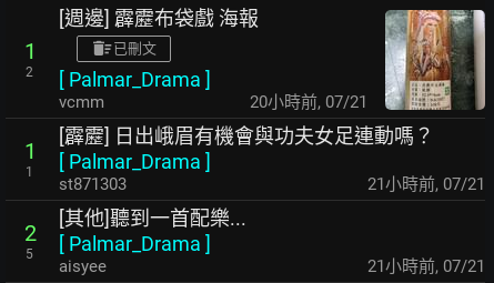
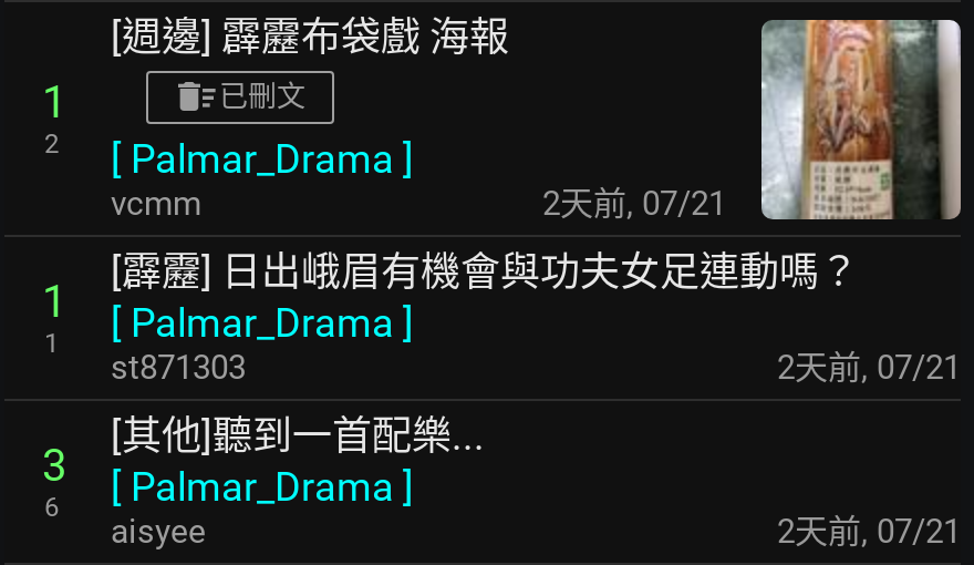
[250,92,367,112] 20小時前, 07/21 -> [542,184,726,224] 2天前, 07/21
[367,174,485,194] 21小時前, 07/21 -> [777,348,961,388] 2天前, 07/21
[19,220,37,262] 2 | 5 -> [31,439,66,523] 3 | 6
[367,256,485,276] 21小時前, 07/21 -> [777,512,961,552] 2天前, 07/21

